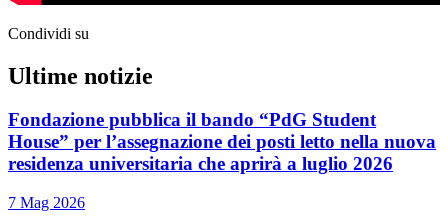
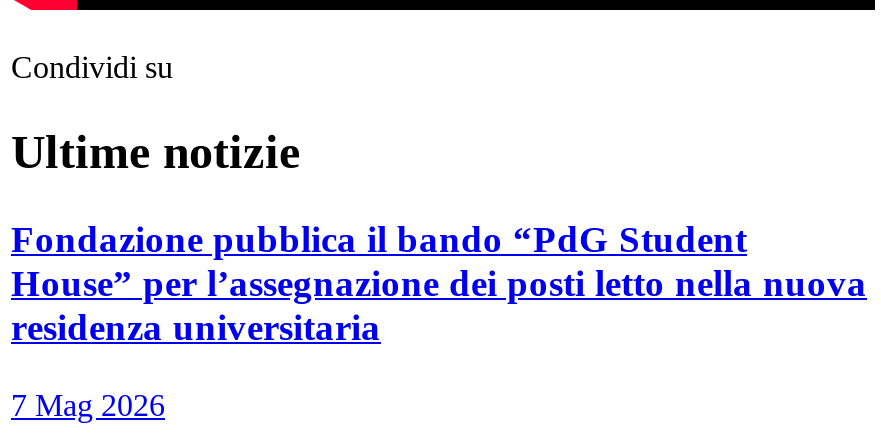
[8,153,393,174] residenza universitaria che aprirà a luglio 2026 -> [11,307,381,349] residenza universitaria

